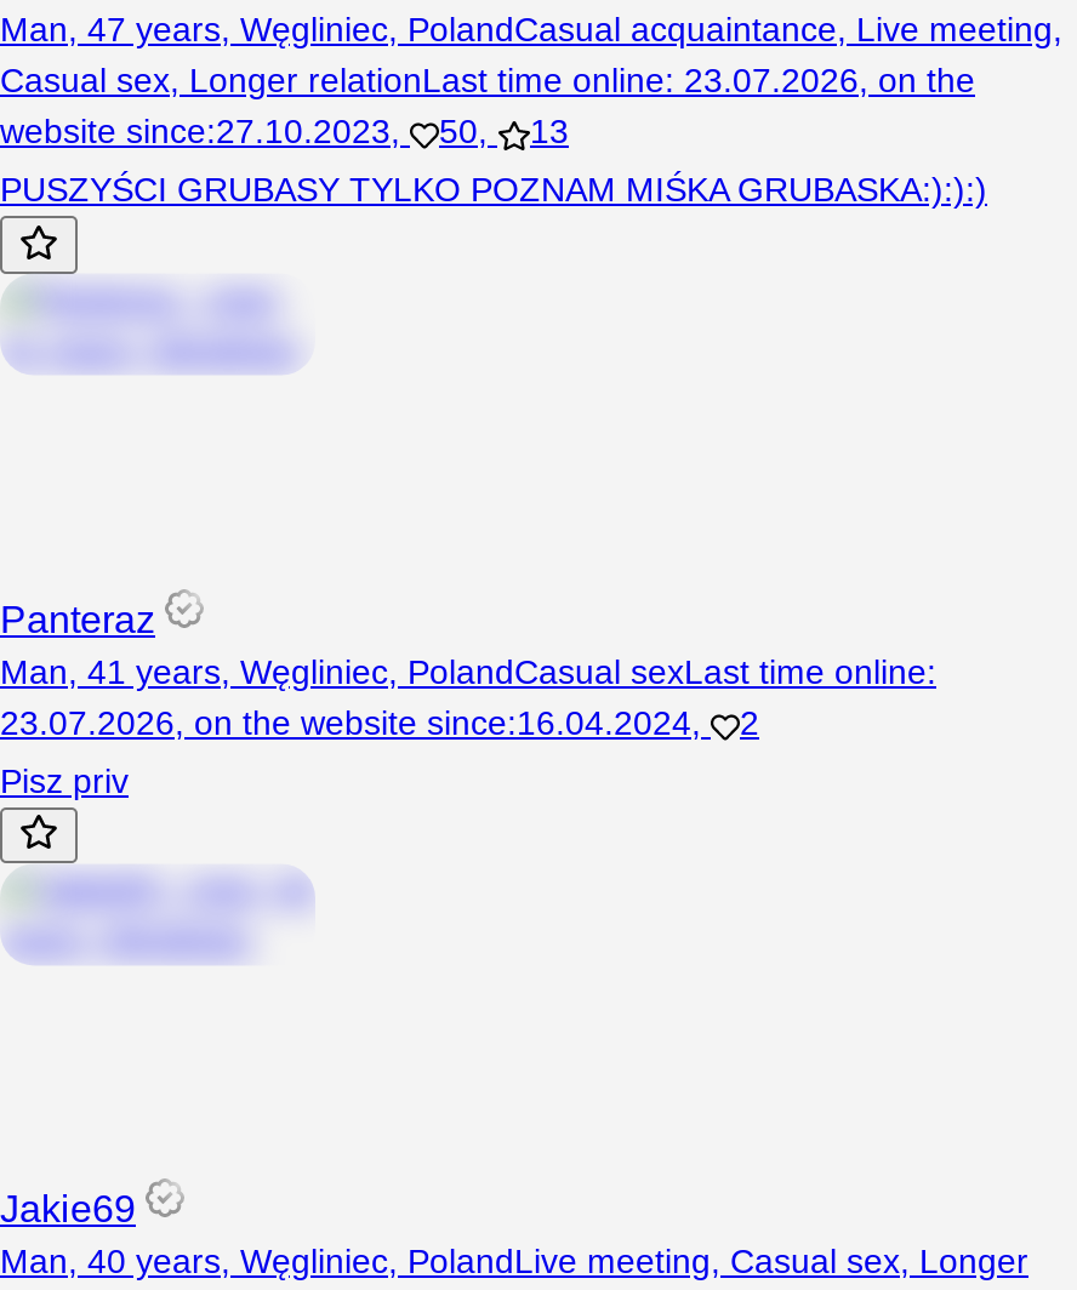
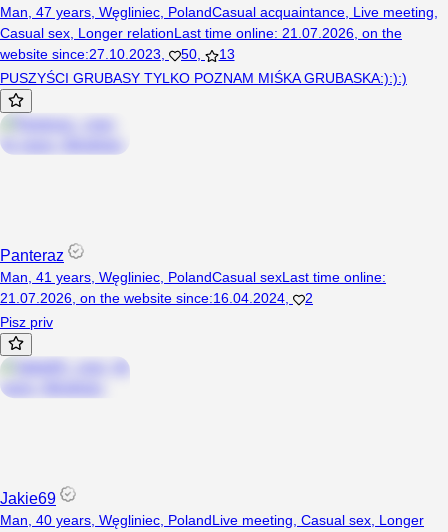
[0,61,975,100] Casual sex, Longer relationLast time online: 23.07.2026, on the -> [0,25,402,41] Casual sex, Longer relationLast time online: 21.07.2026, on the
[0,703,711,742] 23.07.2026, on the website since: 16.04.2024, -> [0,290,293,306] 21.07.2026, on the website since: 16.04.2024,

